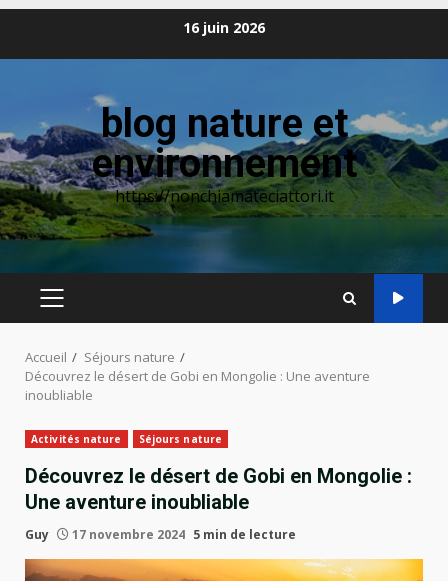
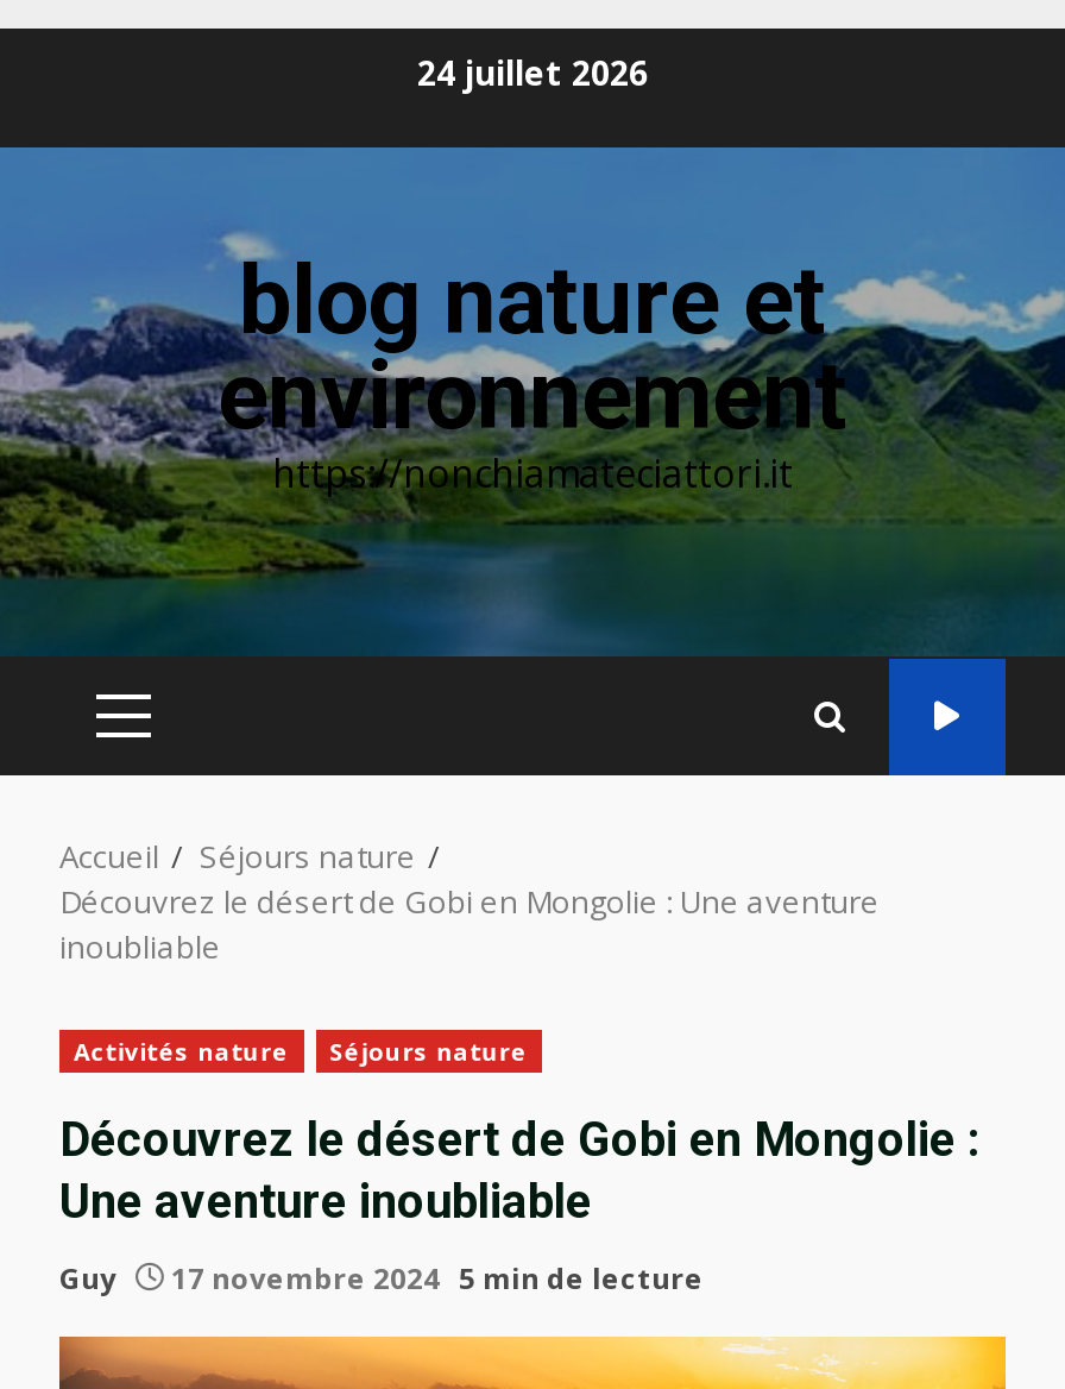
[183,17,265,36] 16 juin 2026 -> [417,49,648,94] 24 juillet 2026

